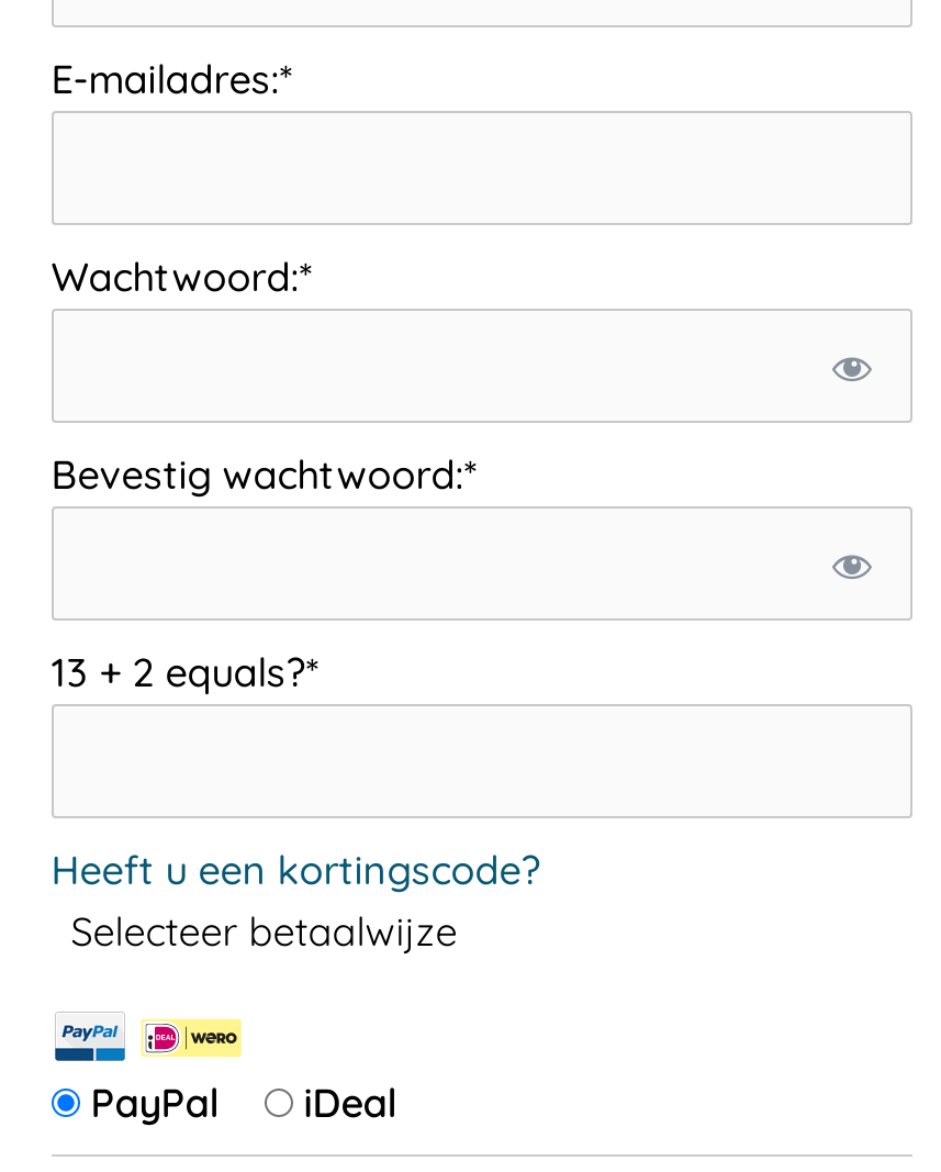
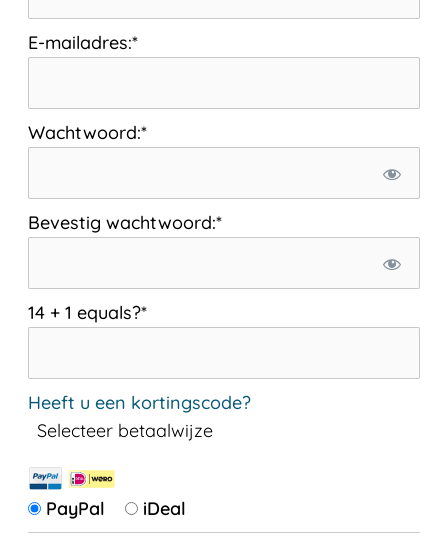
[51,648,319,698] 13 + 2 equals?* -> [28,301,147,324] 14 + 1 equals?*

